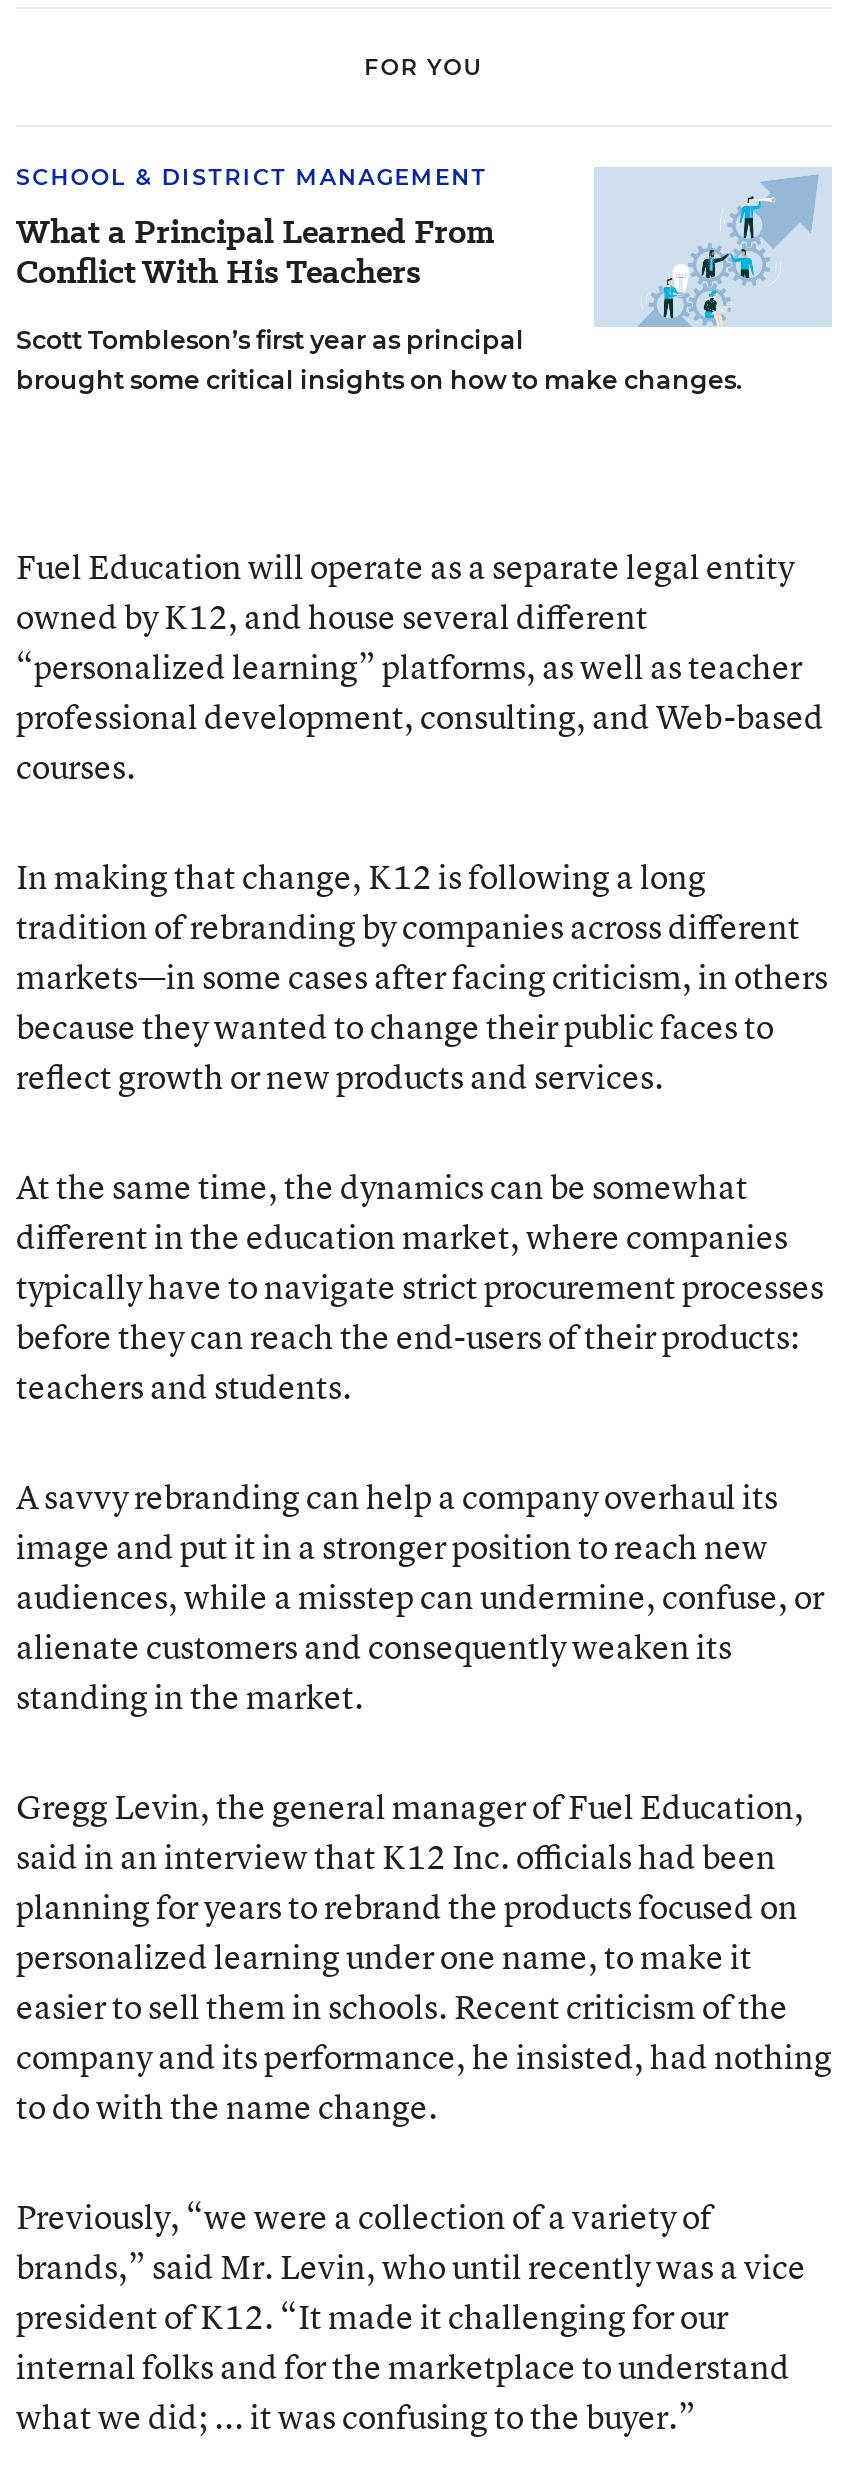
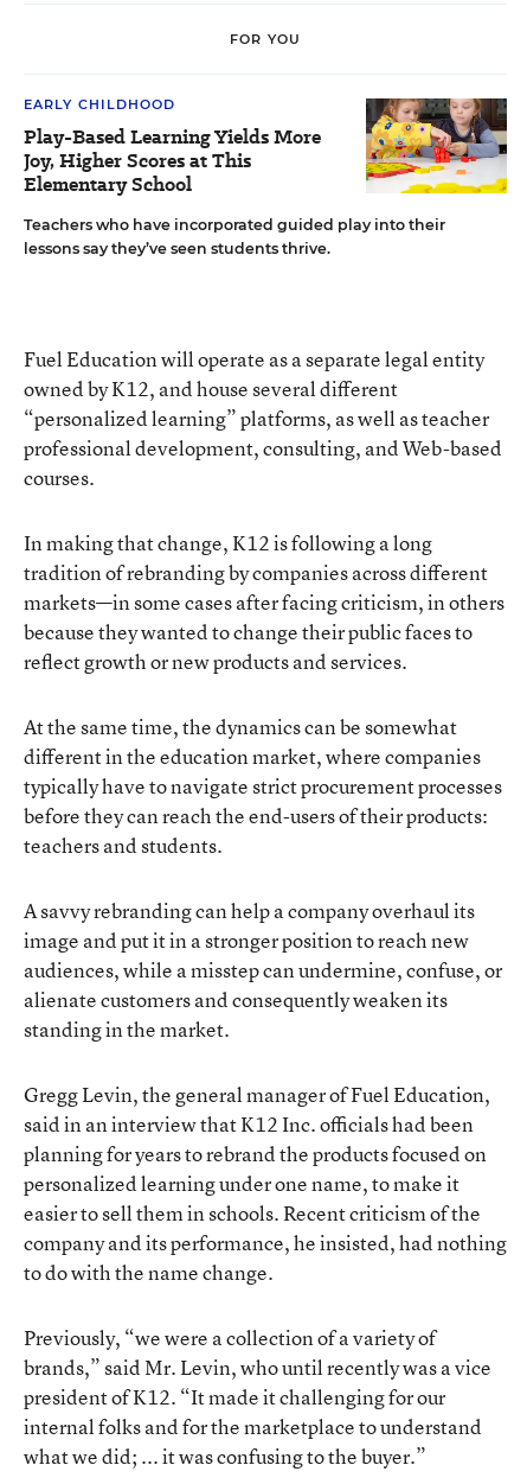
[16,163,494,295] SCHOOL & DISTRICT MANAGEMENT | What a Principal Learned From | Conflict With His Teachers -> [24,96,321,198] EARLY CHILDHOOD | Play-Based Learning Yields More | Joy, Higher Scores at This | Elementary School
[16,167,832,395] [image] | Scott Tombleson’s first year as principal | brought some critical insights on how to make changes. -> [24,97,508,257] [image] | Teachers who have incorporated guided play into their | lessons say they’ve seen students thrive.

